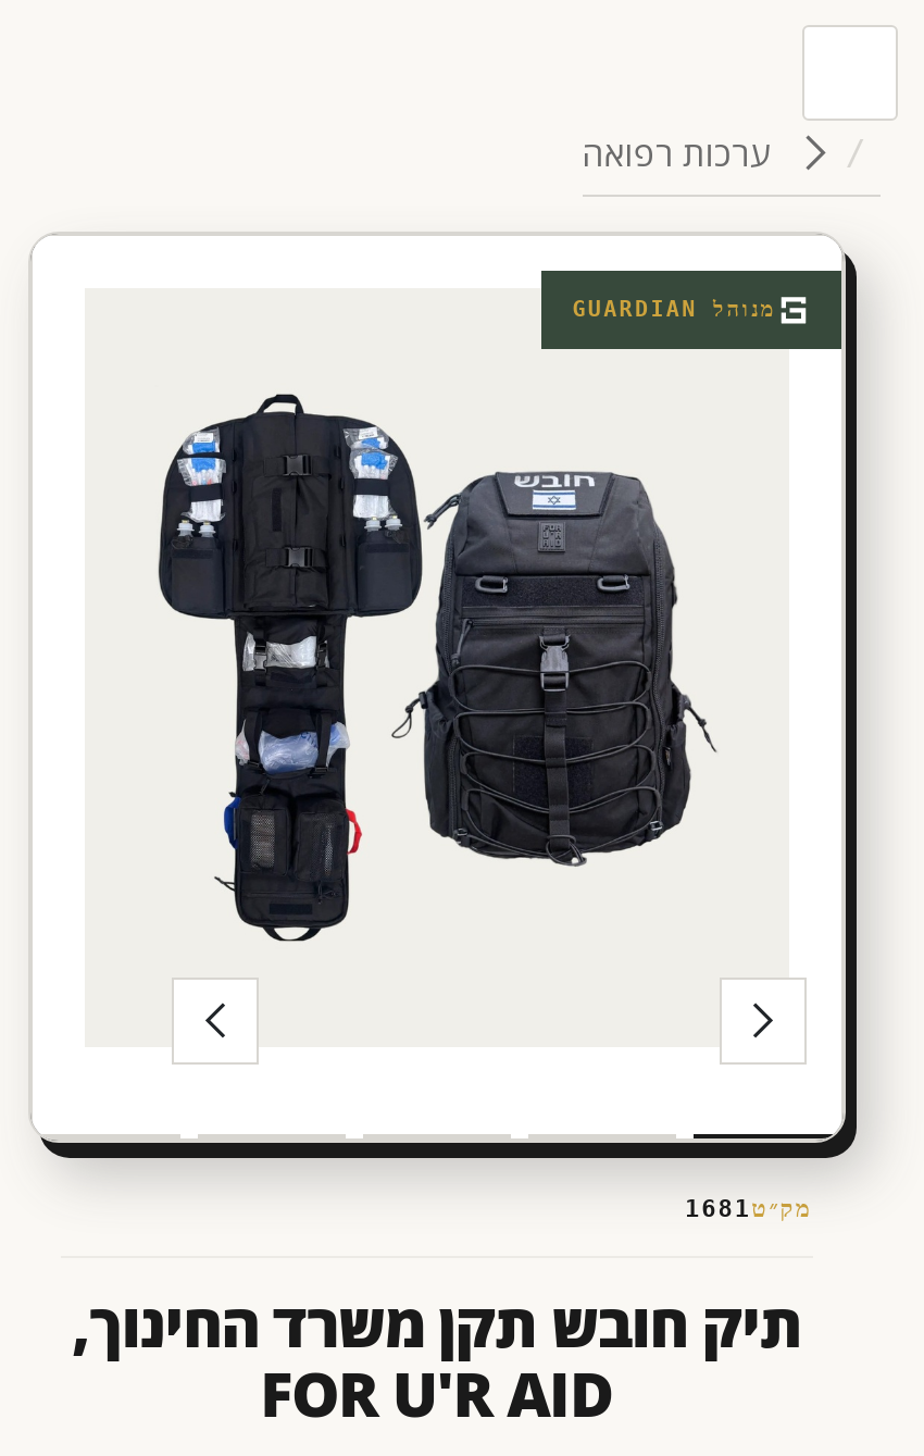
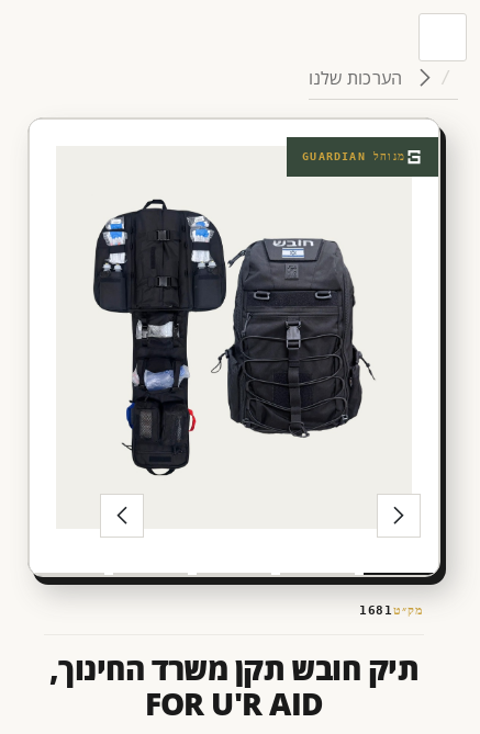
[582,129,779,177] ערכות רפואה -> [308,66,407,90] הערכות שלנו

